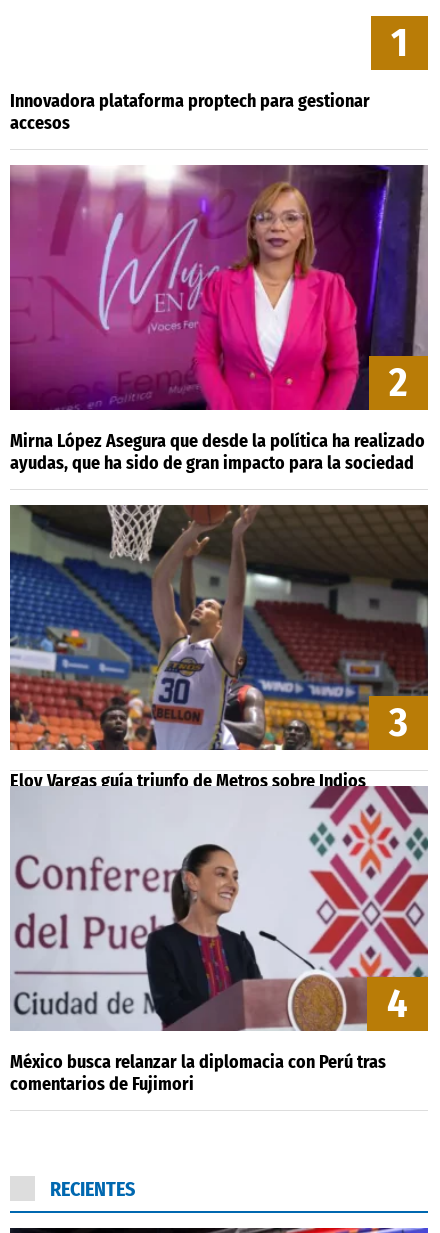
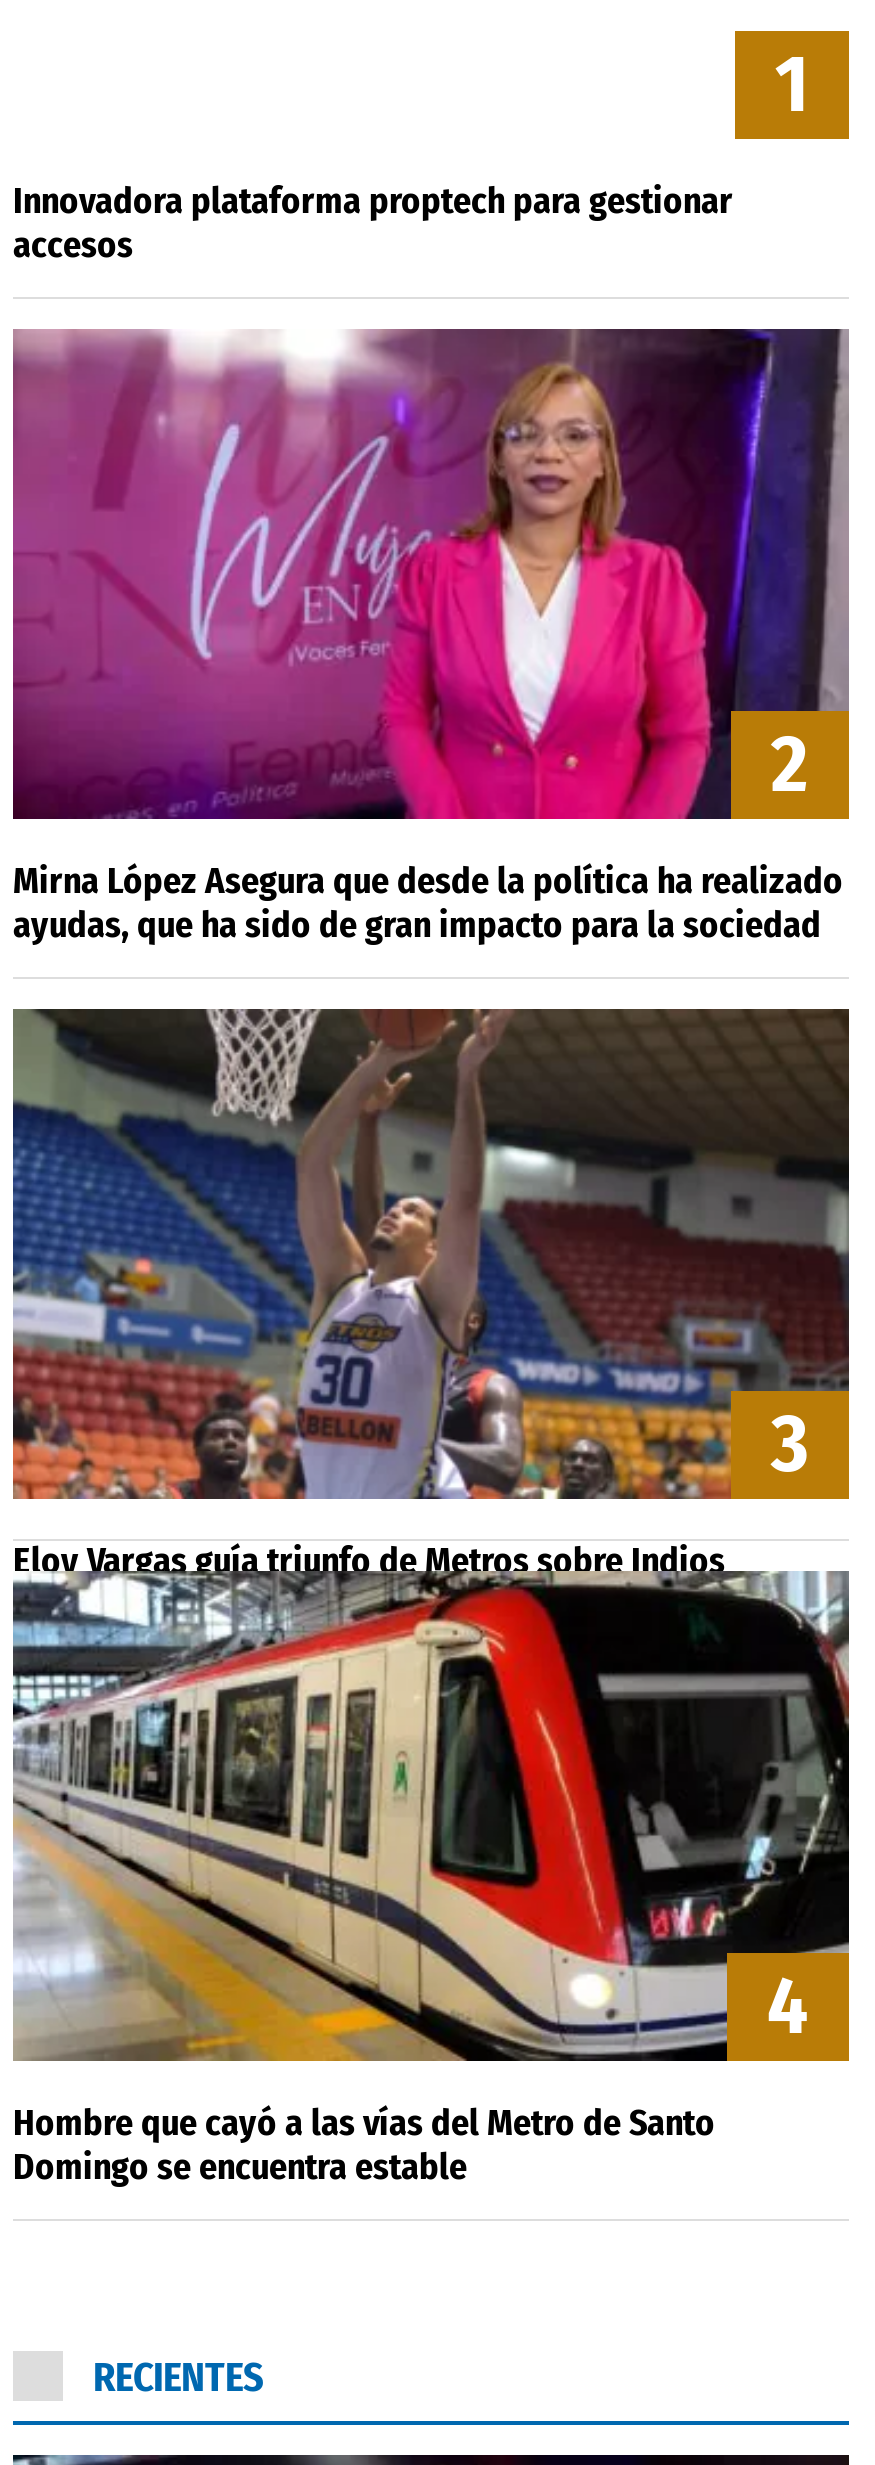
[10,785,429,1095] [image] | México busca relanzar la diplomacia con Perú tras | comentarios de Fujimori -> [11,1571,851,2189] [image] | Hombre que cayó a las vías del Metro de Santo | Domingo se encuentra estable

